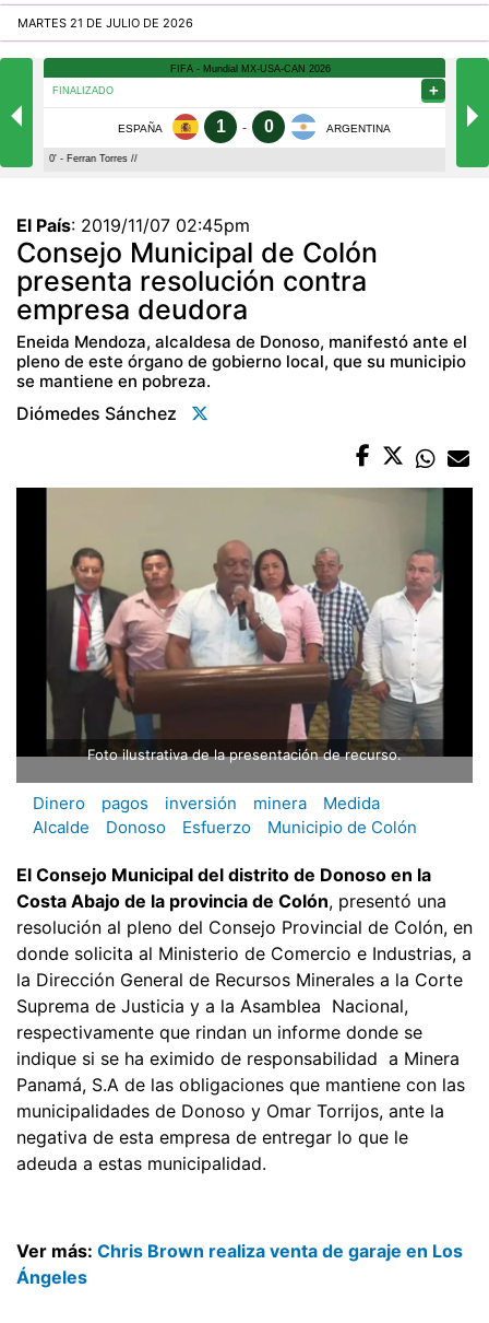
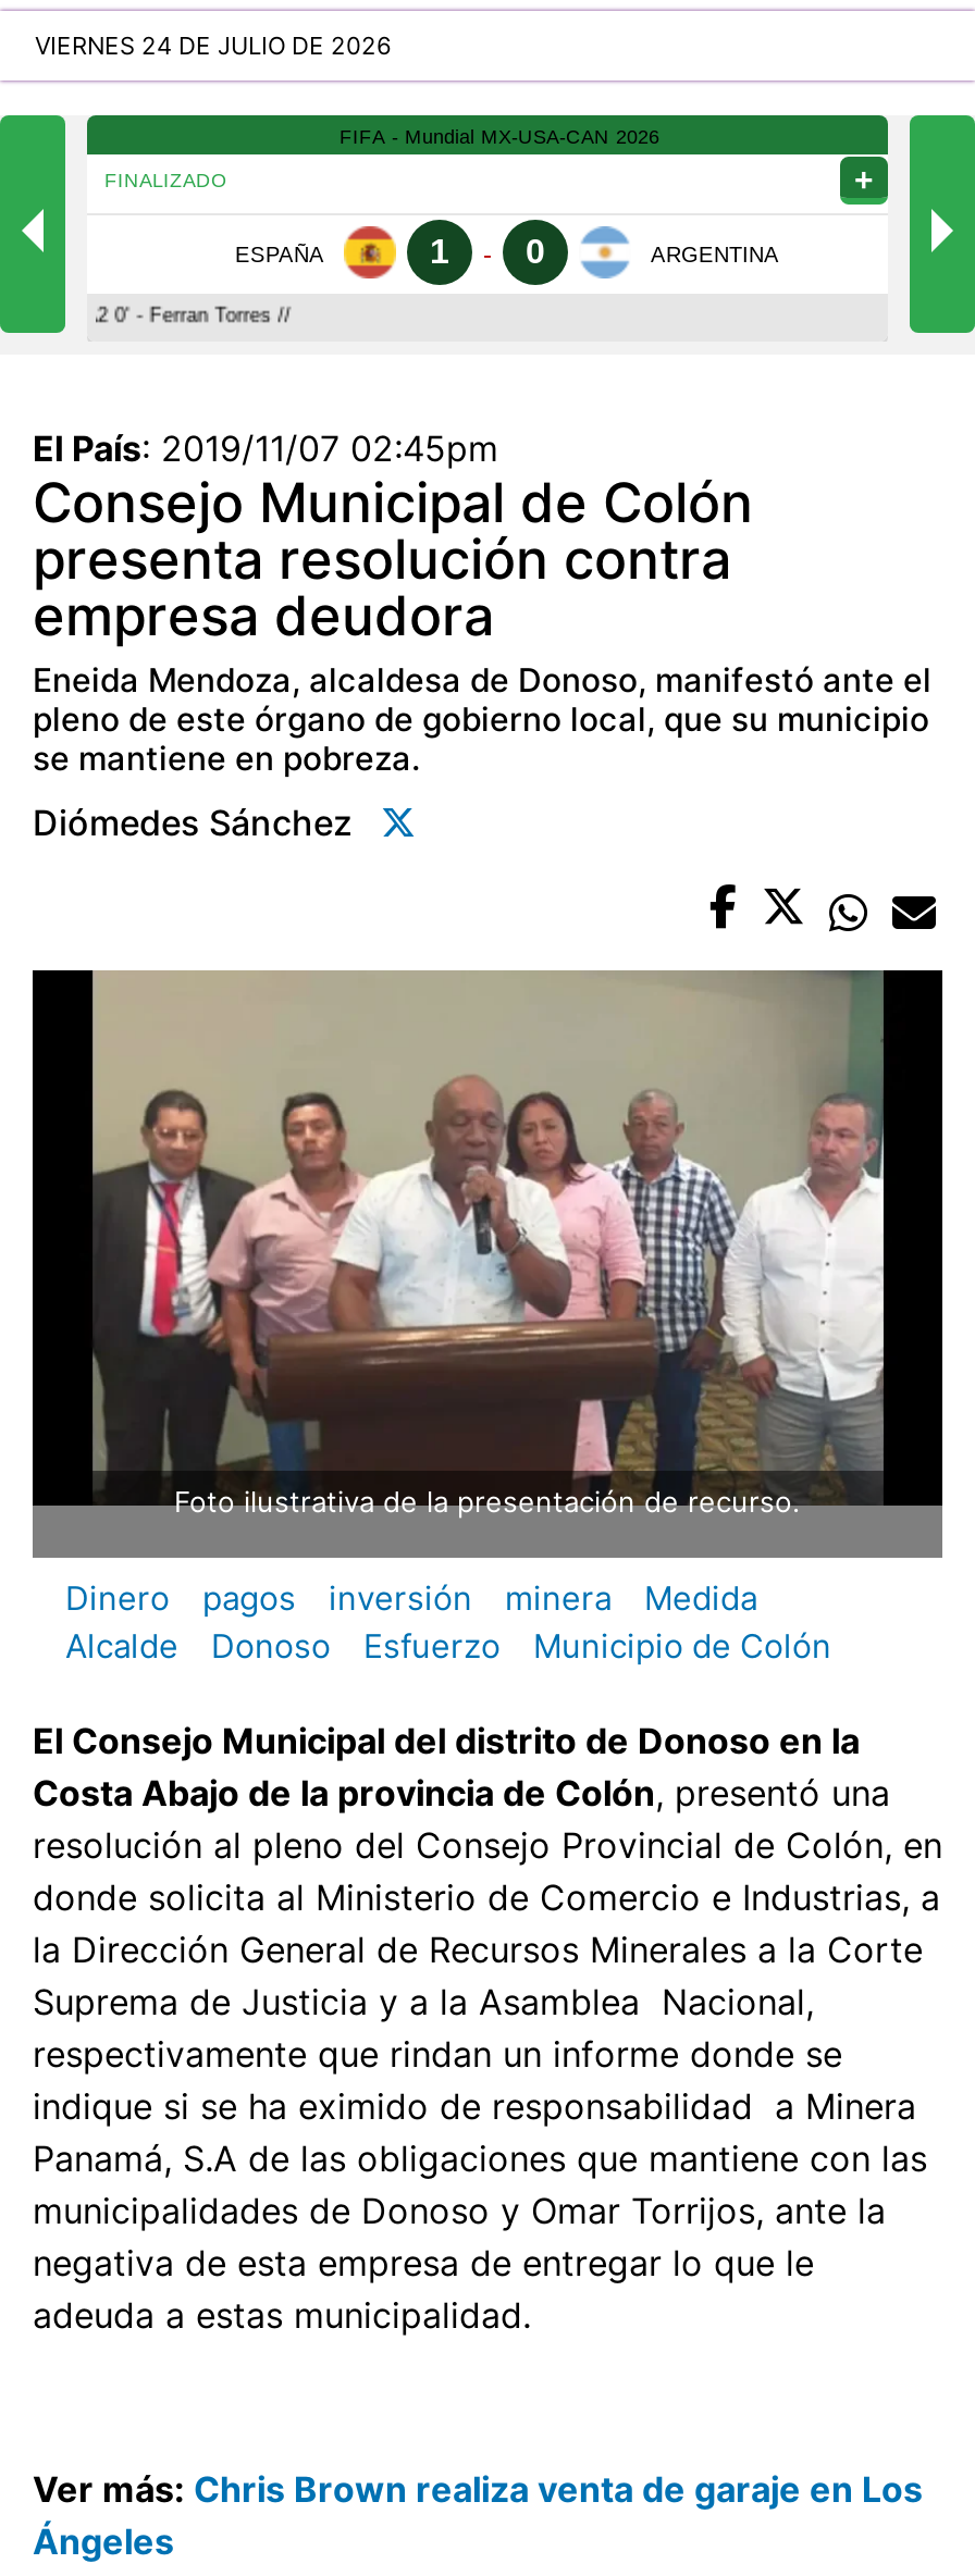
[17,16,193,31] MARTES 21 DE JULIO DE 2026 -> [35,32,392,62] VIERNES 24 DE JULIO DE 2026

